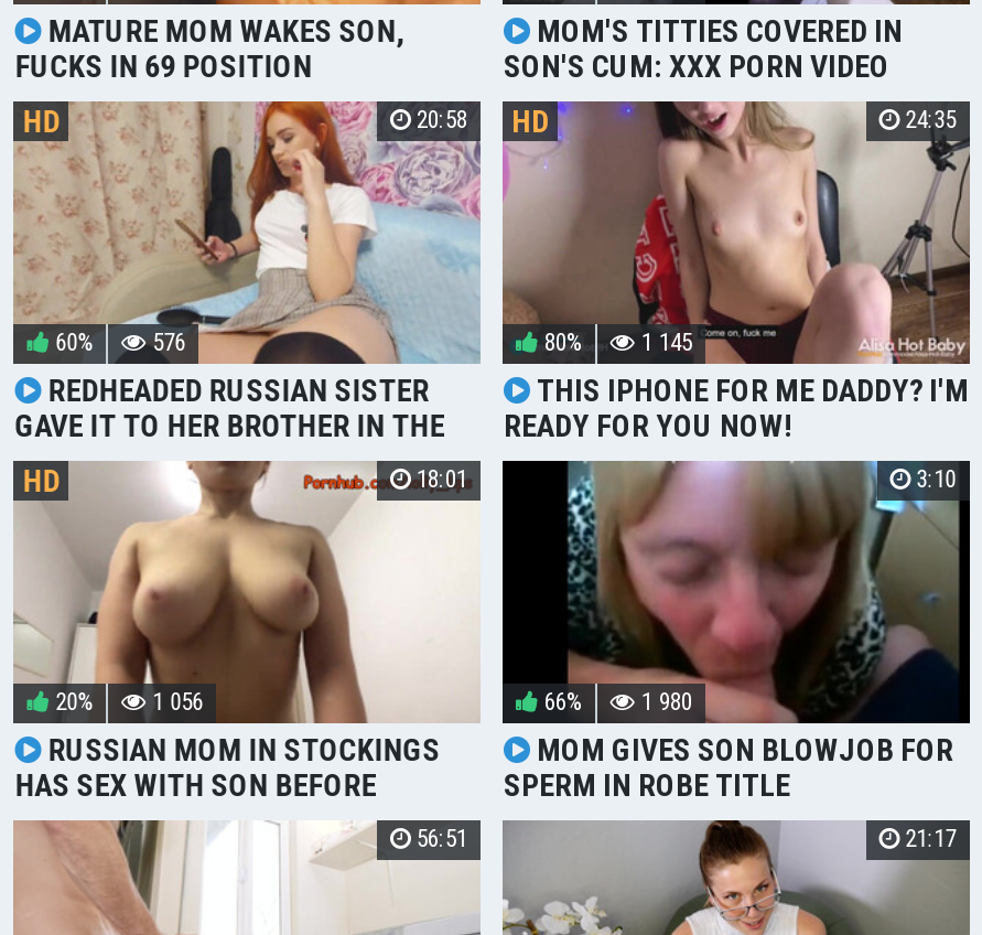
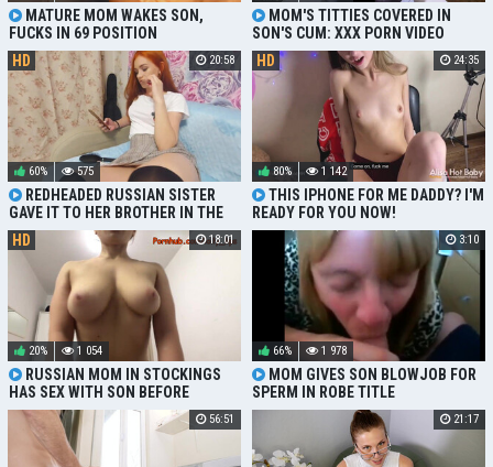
[49,329,186,357] 60% 576 -> [26,164,94,179] 60% 575
[538,329,692,357] 80% 1 145 -> [270,164,347,179] 80% 1 142
[49,688,203,717] 20% 1 056 -> [26,344,103,358] 20% 1 054
[538,688,692,717] 66% 1 980 -> [270,344,347,358] 66% 1 978

